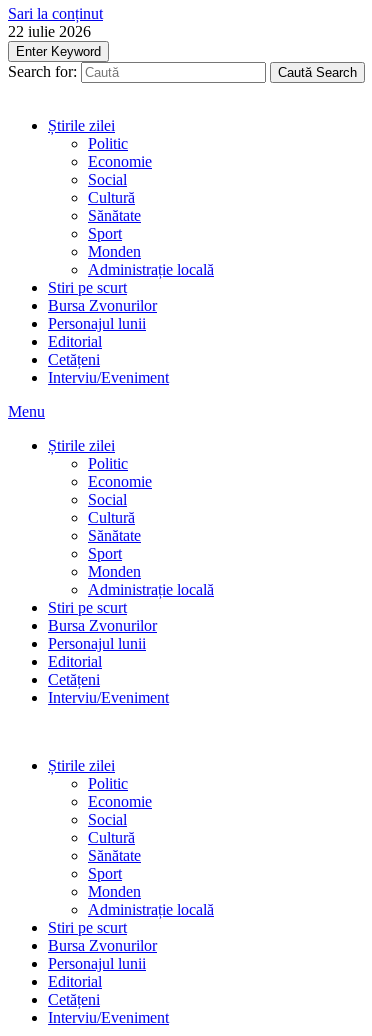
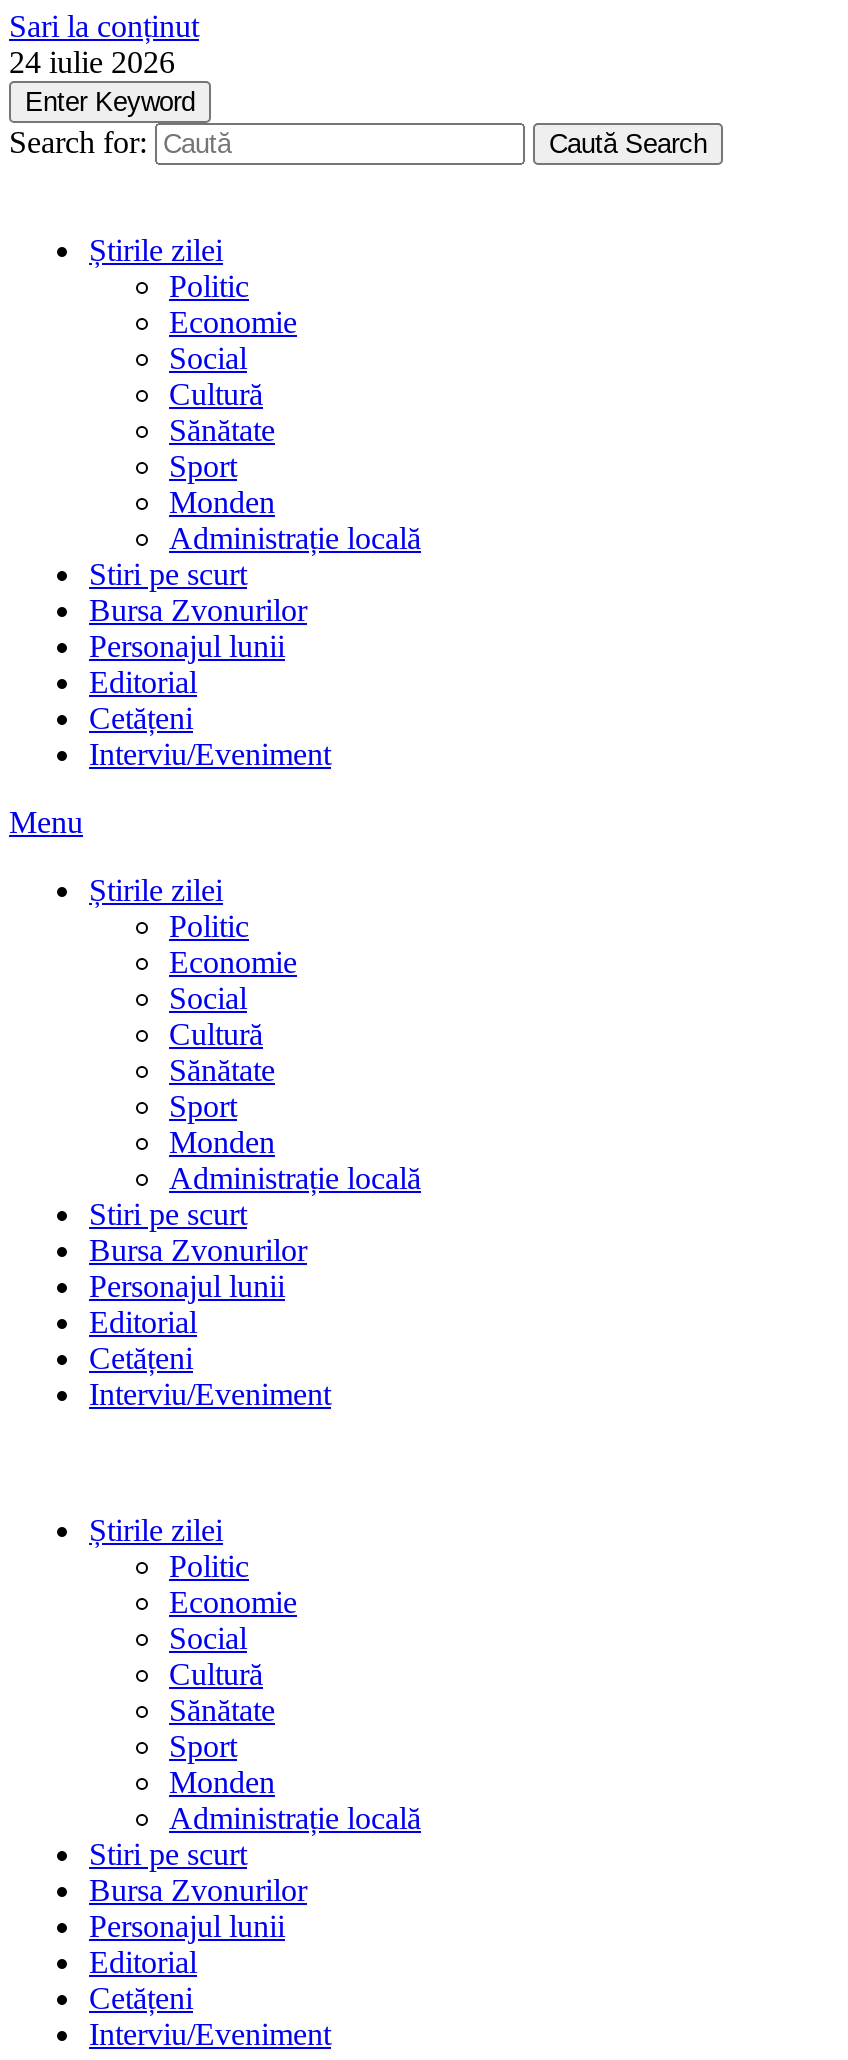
[8,23,91,40] 22 iulie 2026 -> [9,45,175,79] 24 iulie 2026

